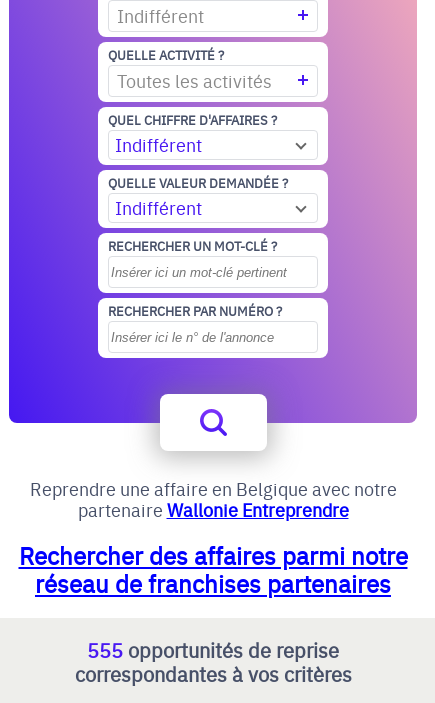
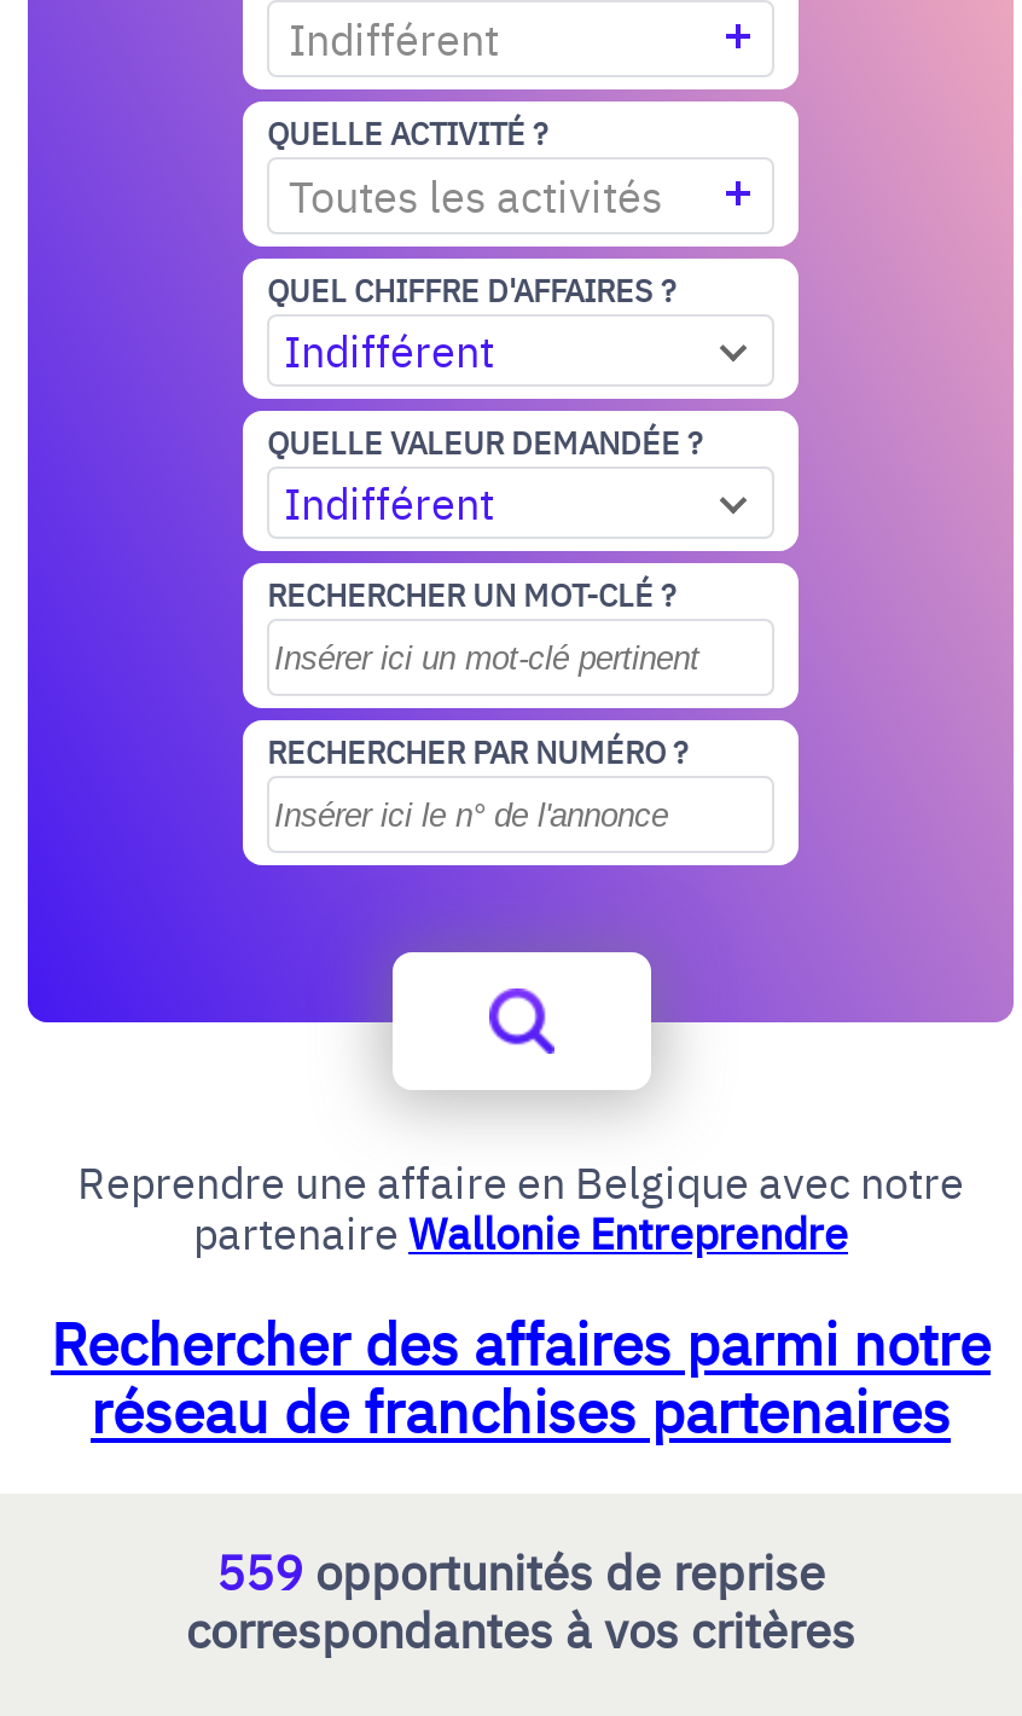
[87,636,339,663] 555 opportunités de reprise -> [216,1537,825,1602] 559 opportunités de reprise

